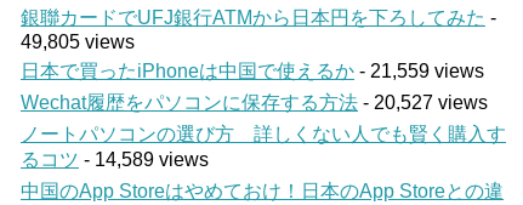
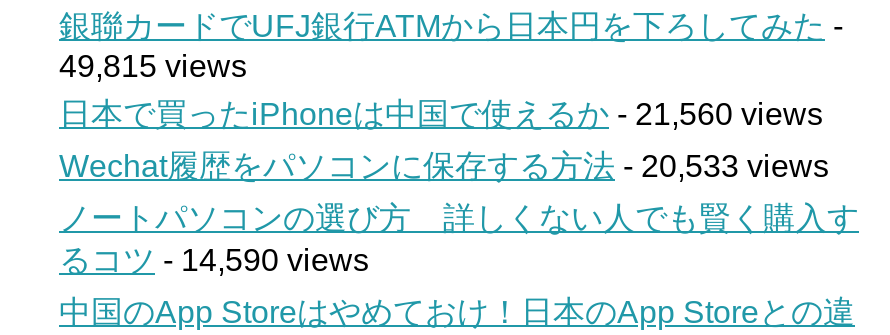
[21,31,135,52] 49,805 views -> [59,49,247,83] 49,815 views
[21,60,484,81] 日本で買ったiPhoneは中国で使えるか- 21,559 views -> [59,97,823,131] 日本で買ったiPhoneは中国で使えるか- 21,560 views
[21,92,488,113] Wechat履歴をパソコンに保存する方法- 20,527 views -> [59,149,829,183] Wechat履歴をパソコンに保存する方法- 20,533 views
[21,149,209,170] るコツ- 14,589 views -> [59,243,369,277] るコツ- 14,590 views

